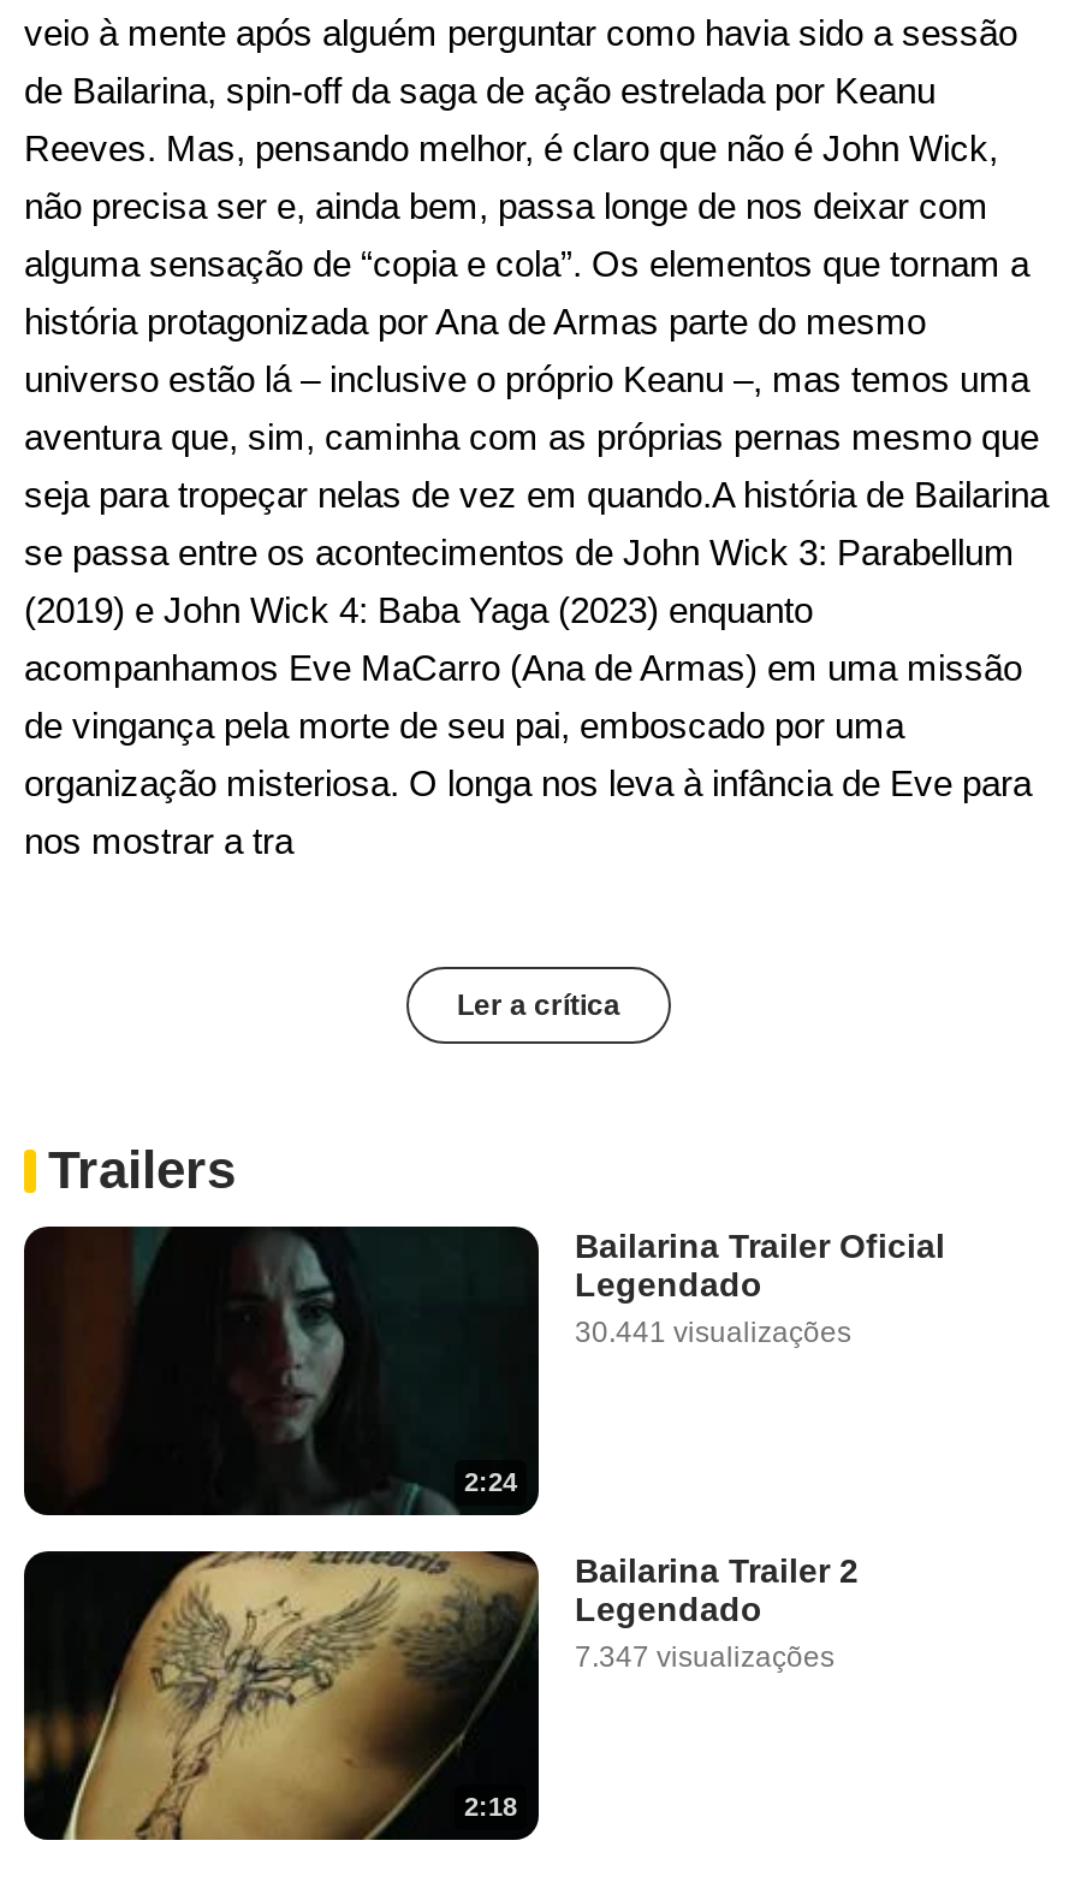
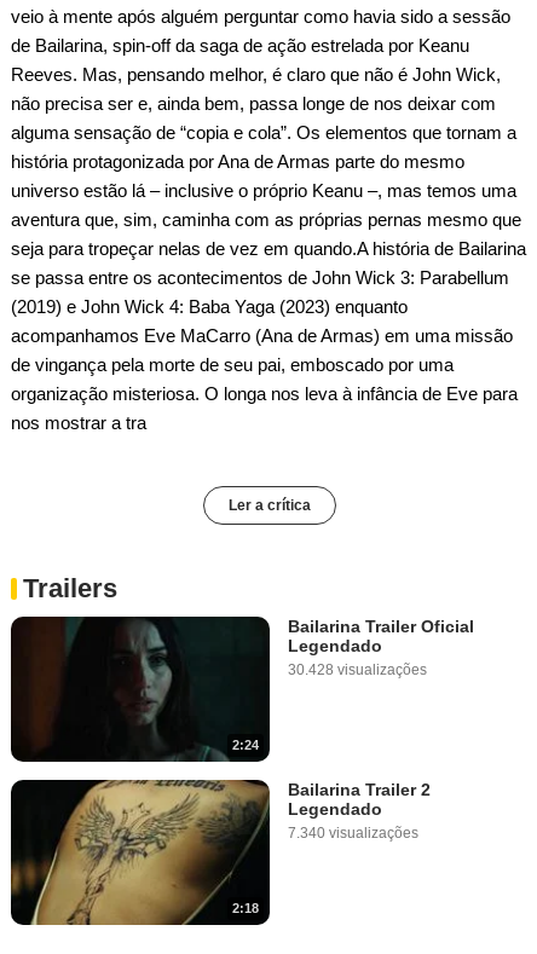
[575,1315,851,1349] 30.441 visualizações -> [288,661,427,678] 30.428 visualizações
[575,1640,835,1674] 7.347 visualizações -> [288,825,418,842] 7.340 visualizações

